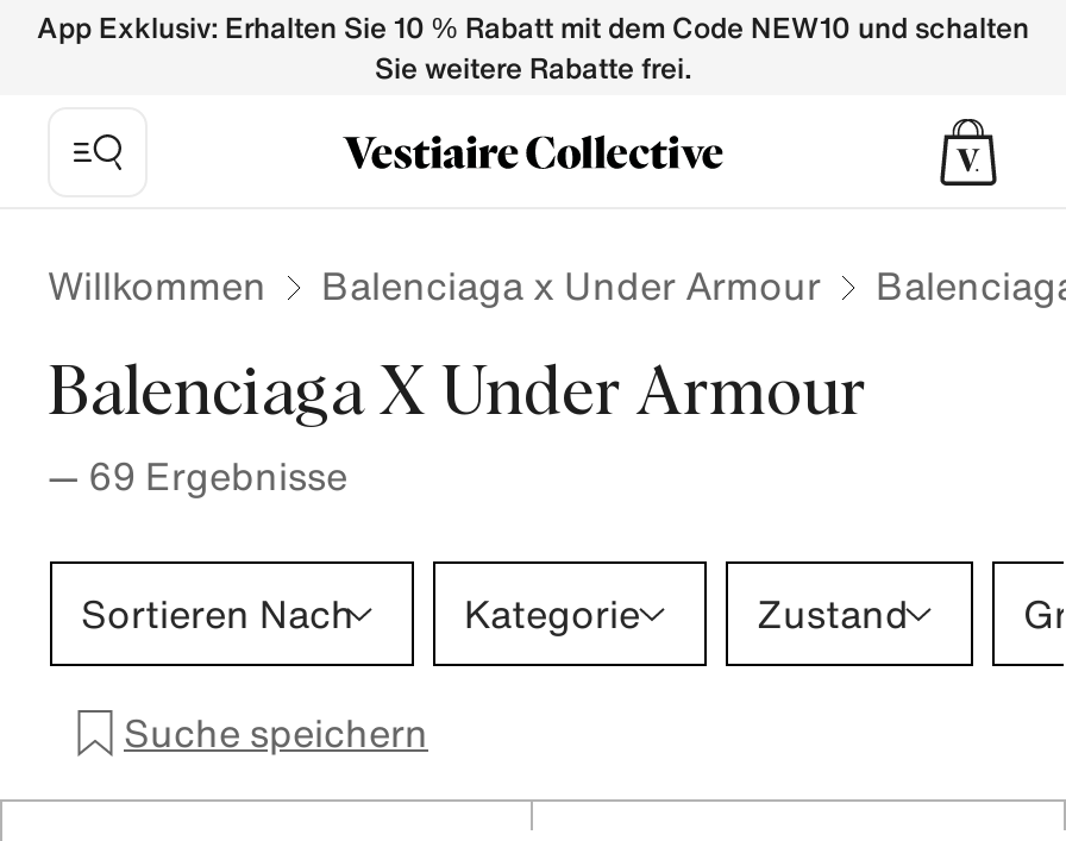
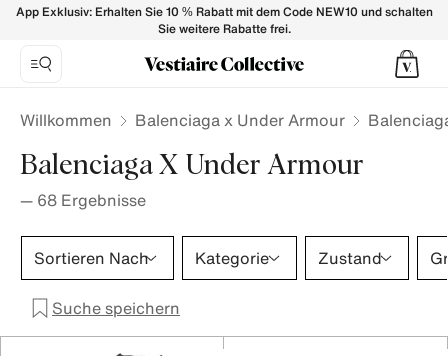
[48,447,347,504] — 69 Ergebnisse -> [20,188,146,212] — 68 Ergebnisse

